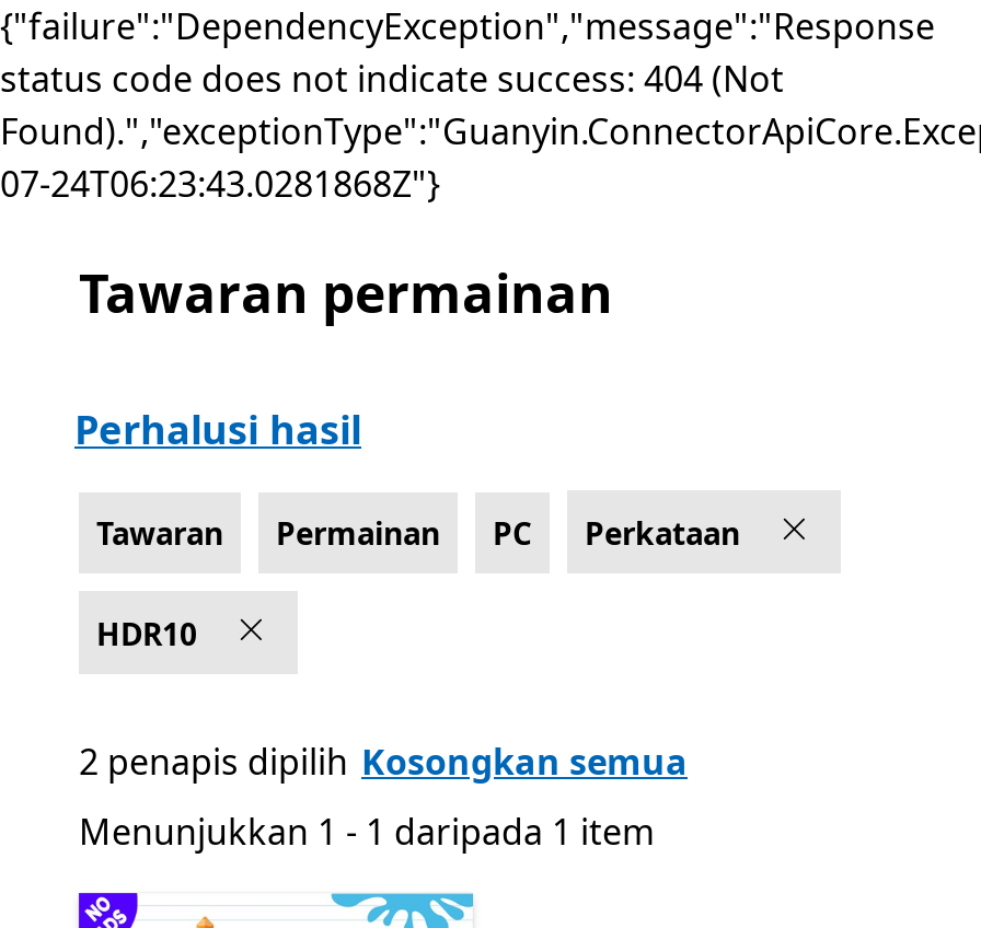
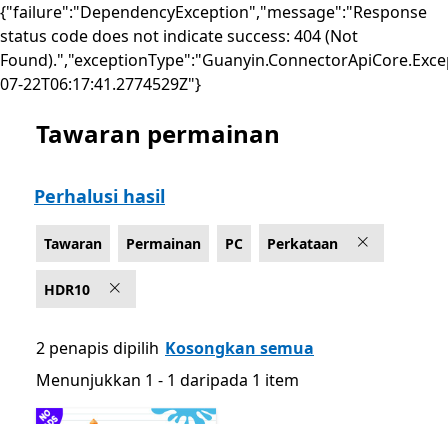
[0,160,440,208] 07-24T06:23:43.0281868Z"} -> [0,73,201,95] 07-22T06:17:41.2774529Z"}

